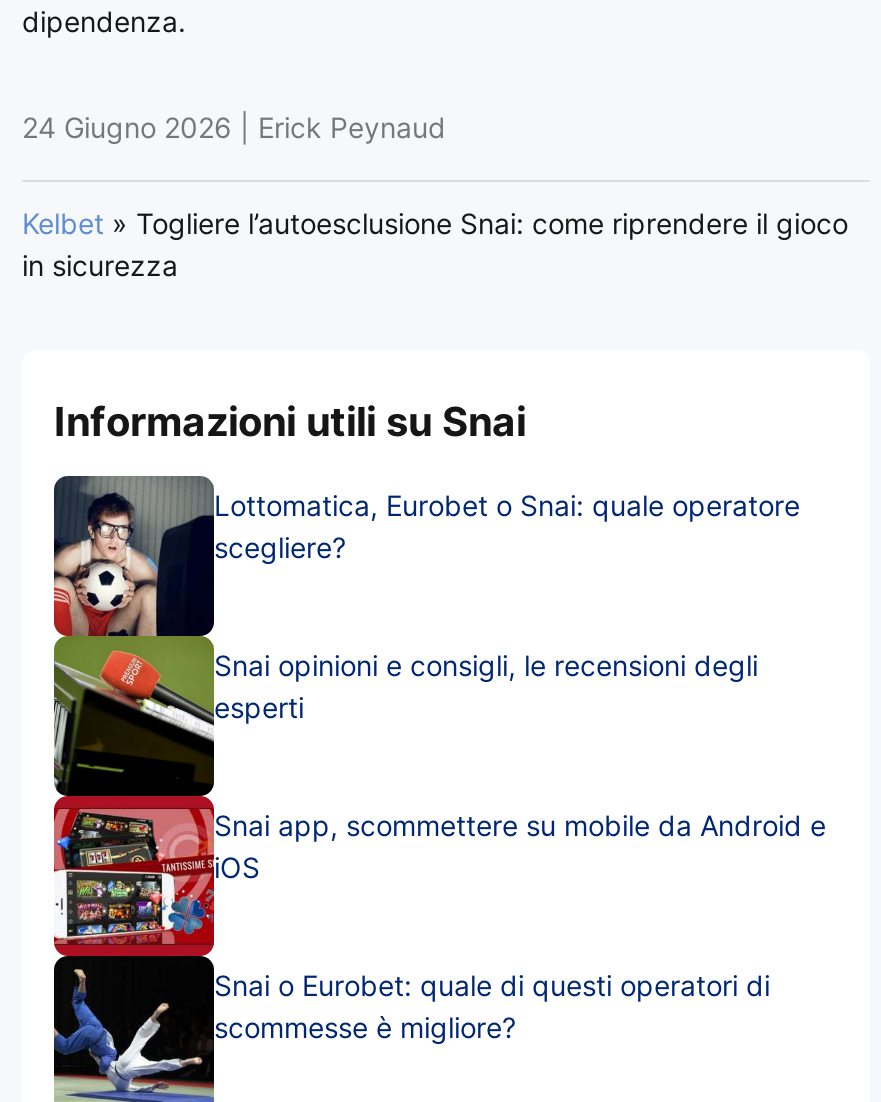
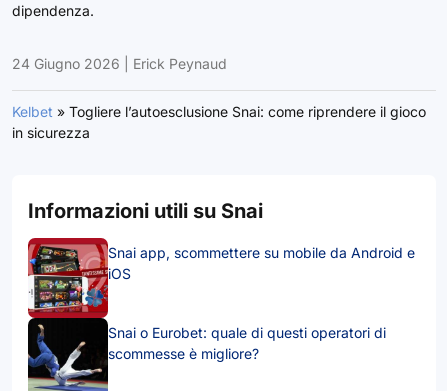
[52,474,800,798] [image] | Lottomatica, Eurobet o Snai: quale operatore | scegliere? | Snai opinioni e consigli, le recensioni degli | esperti -> none

